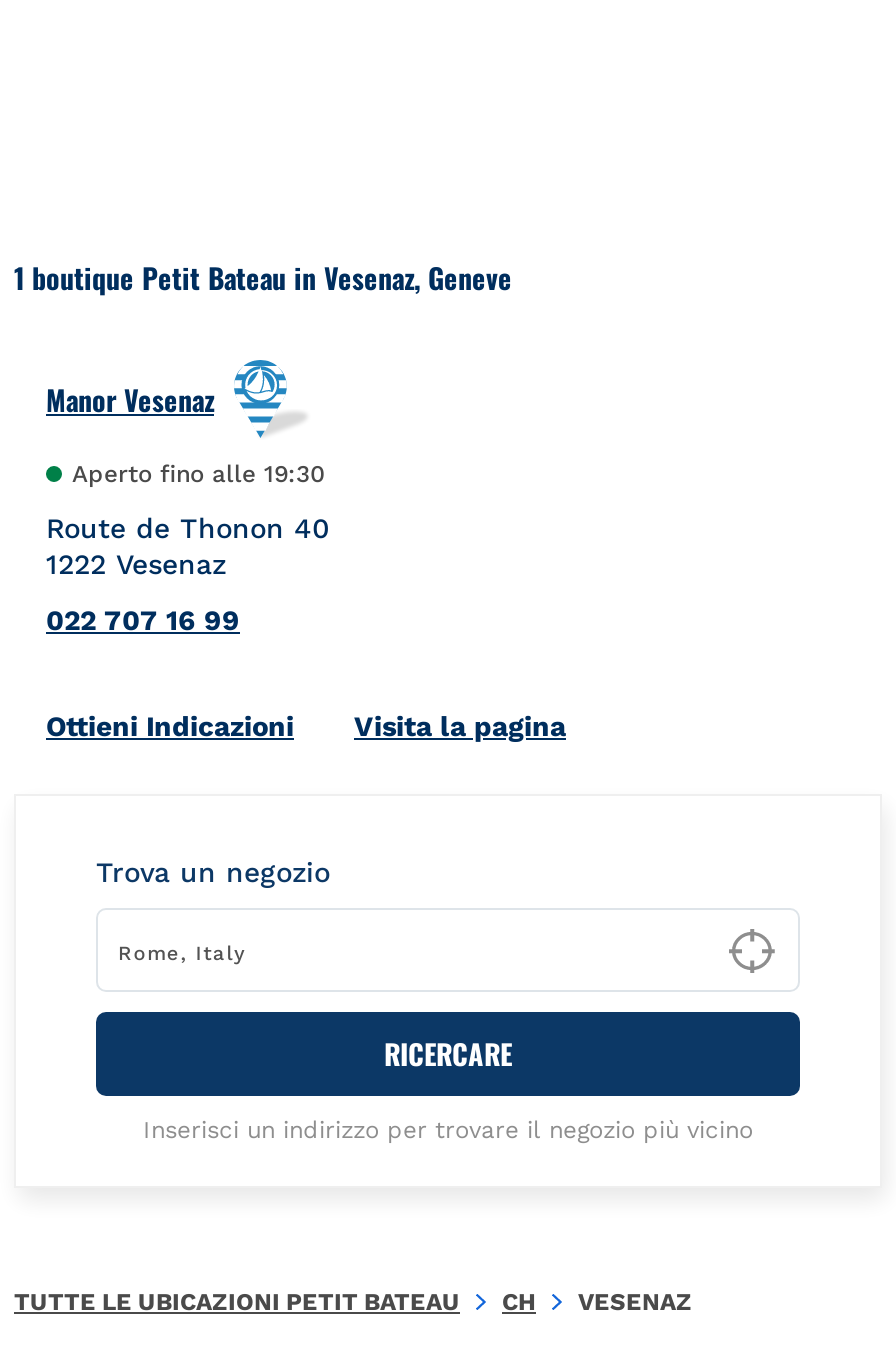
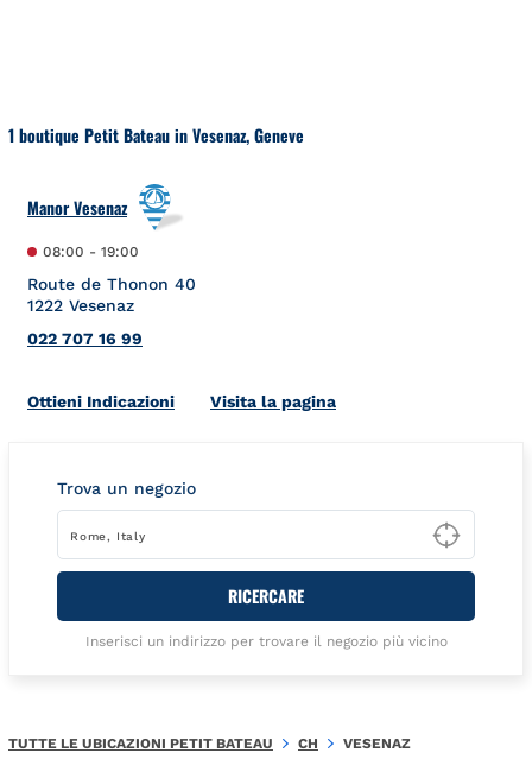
[72,460,326,488] Aperto fino alle 19:30 -> [43,243,139,260] 08:00 - 19:00

